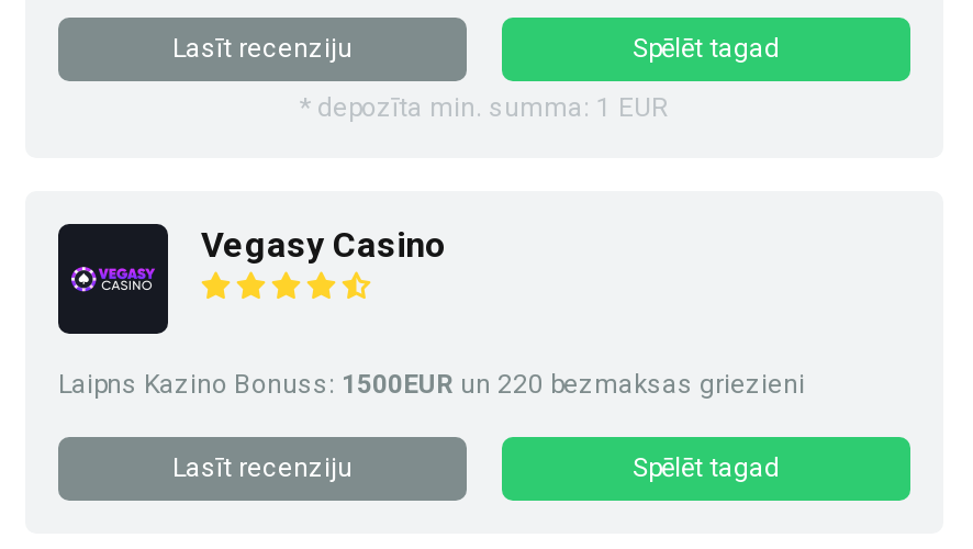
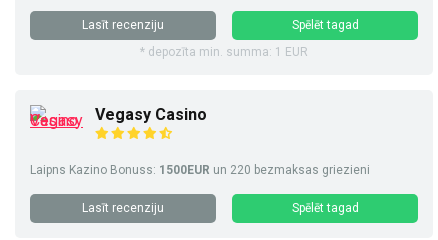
[56,222,170,336] [image] -> [29,105,83,147] [image]

